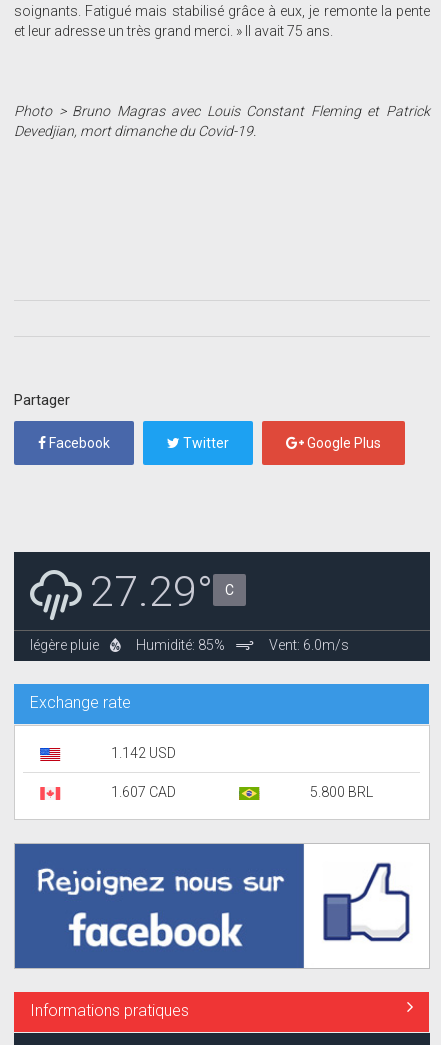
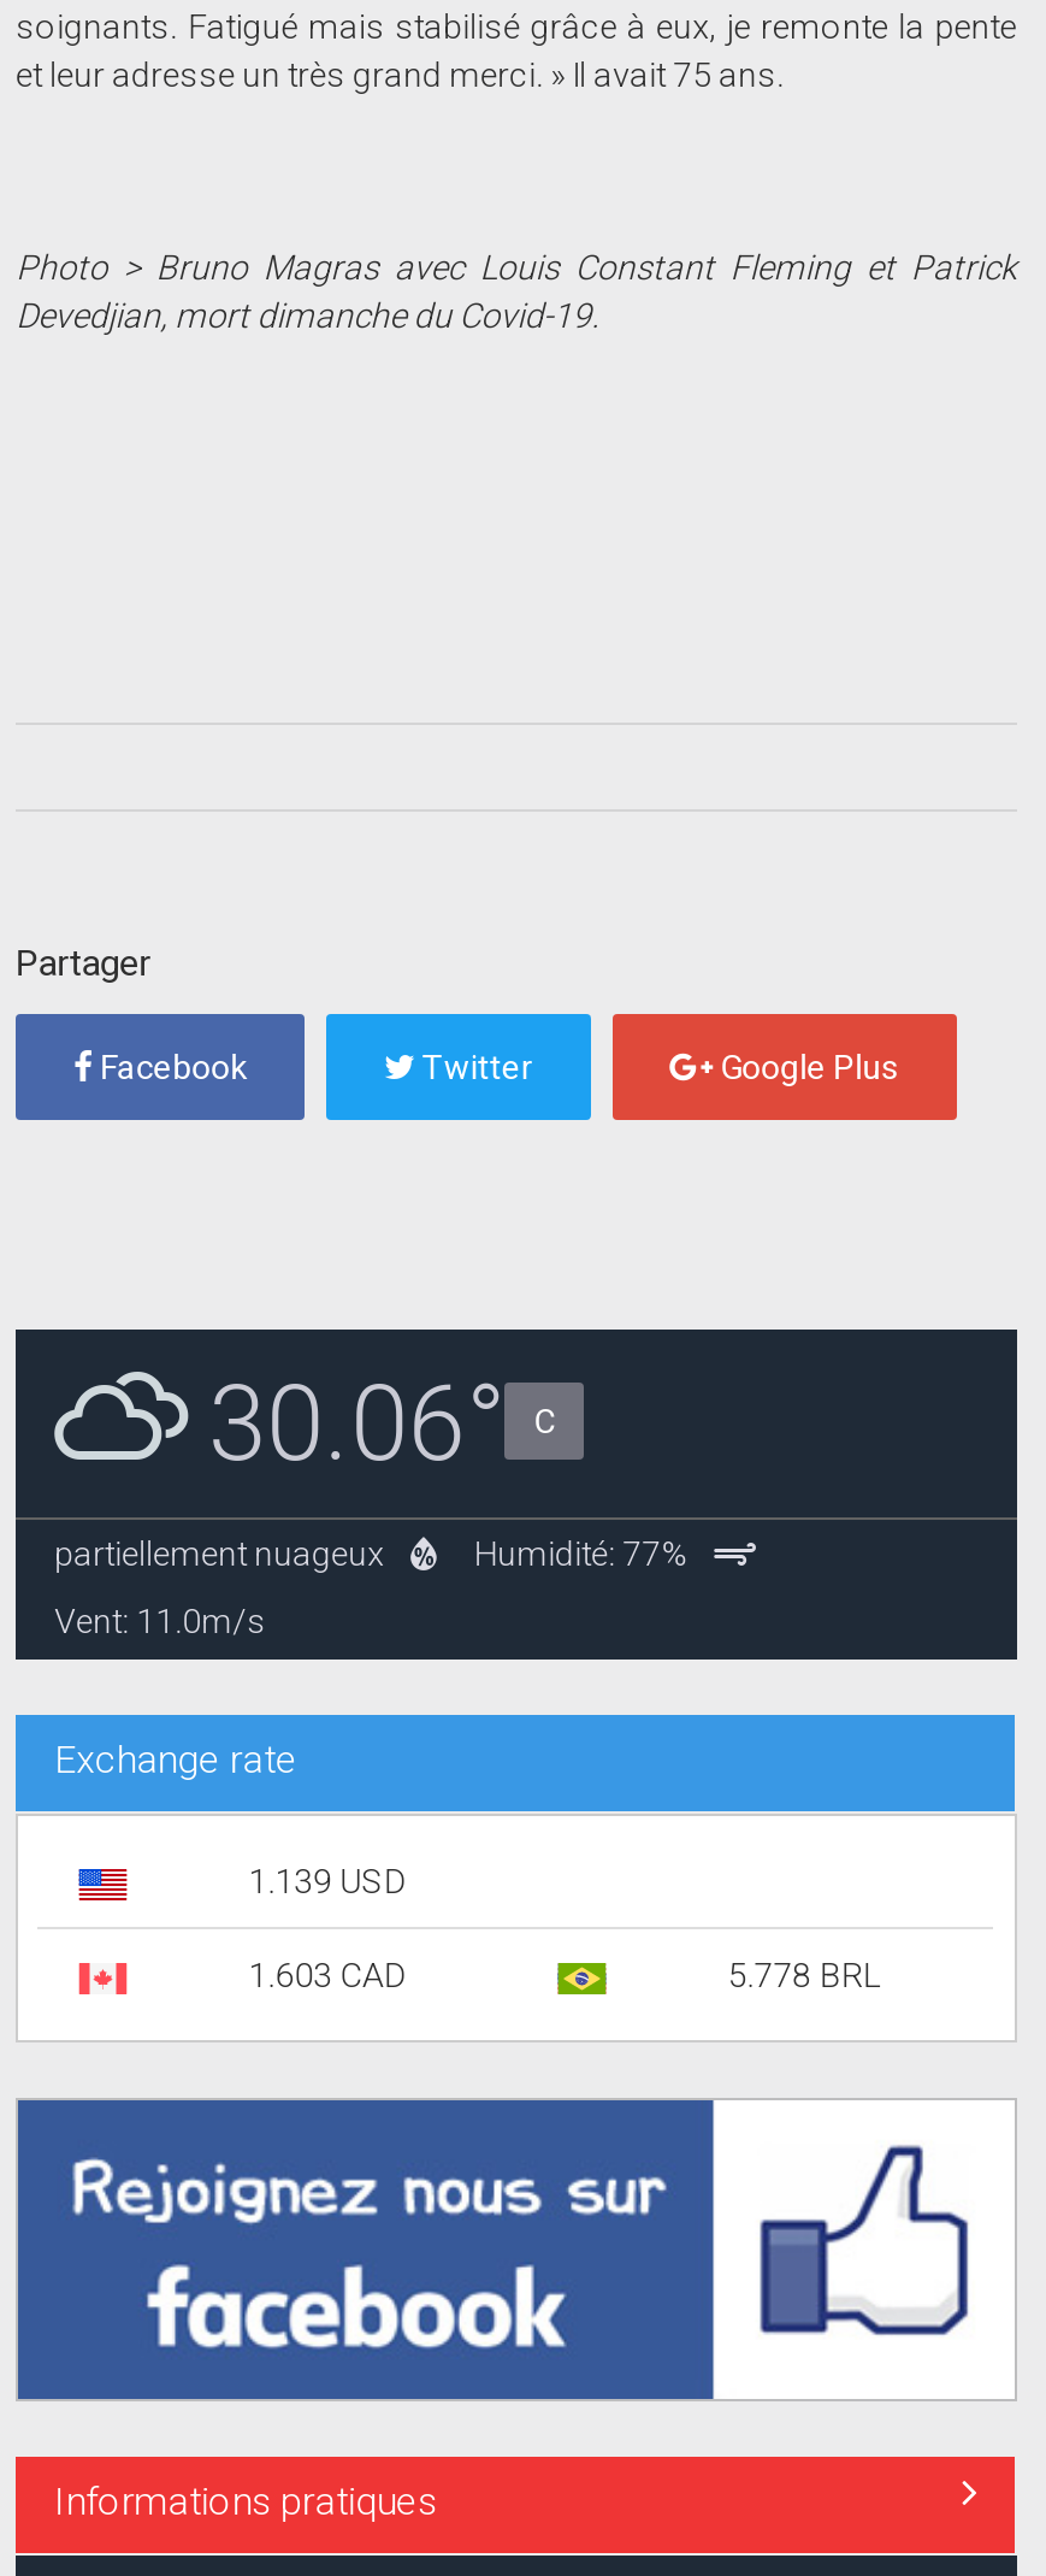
[34,566,234,617] [image] | 27.29° C -> [66,1363,555,1486] [image] | 30.06° C
[30,637,349,653] légère pluie | Humidité: 85% | Vent: 6.0m/s -> [54,1534,688,1640] partiellement nuageux | Humidité: 77% | Vent: 11.0m/s
[111,745,176,761] 1.142 USD -> [248,1862,405,1900] 1.139 USD
[111,784,176,800] 1.607 CAD -> [248,1956,405,1994] 1.603 CAD
[310,784,373,800] 5.800 BRL -> [728,1956,879,1994] 5.778 BRL

